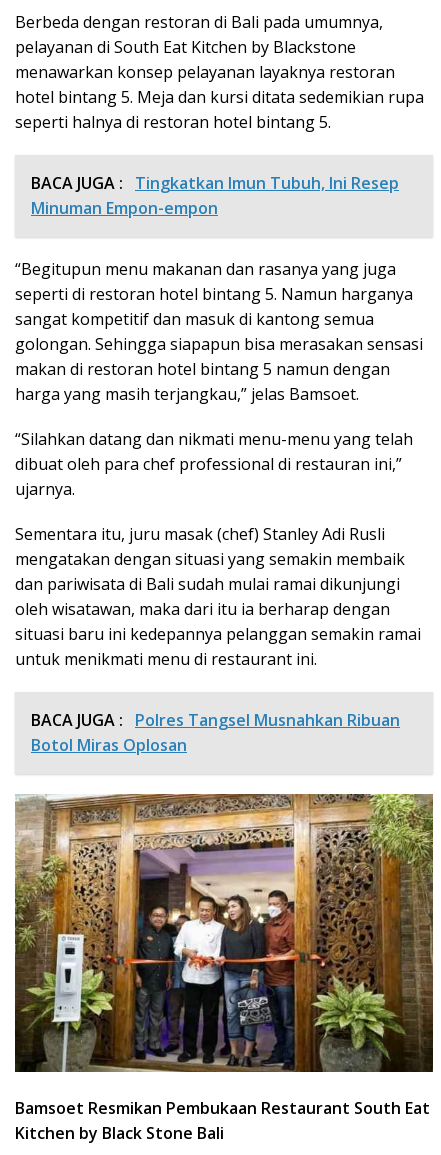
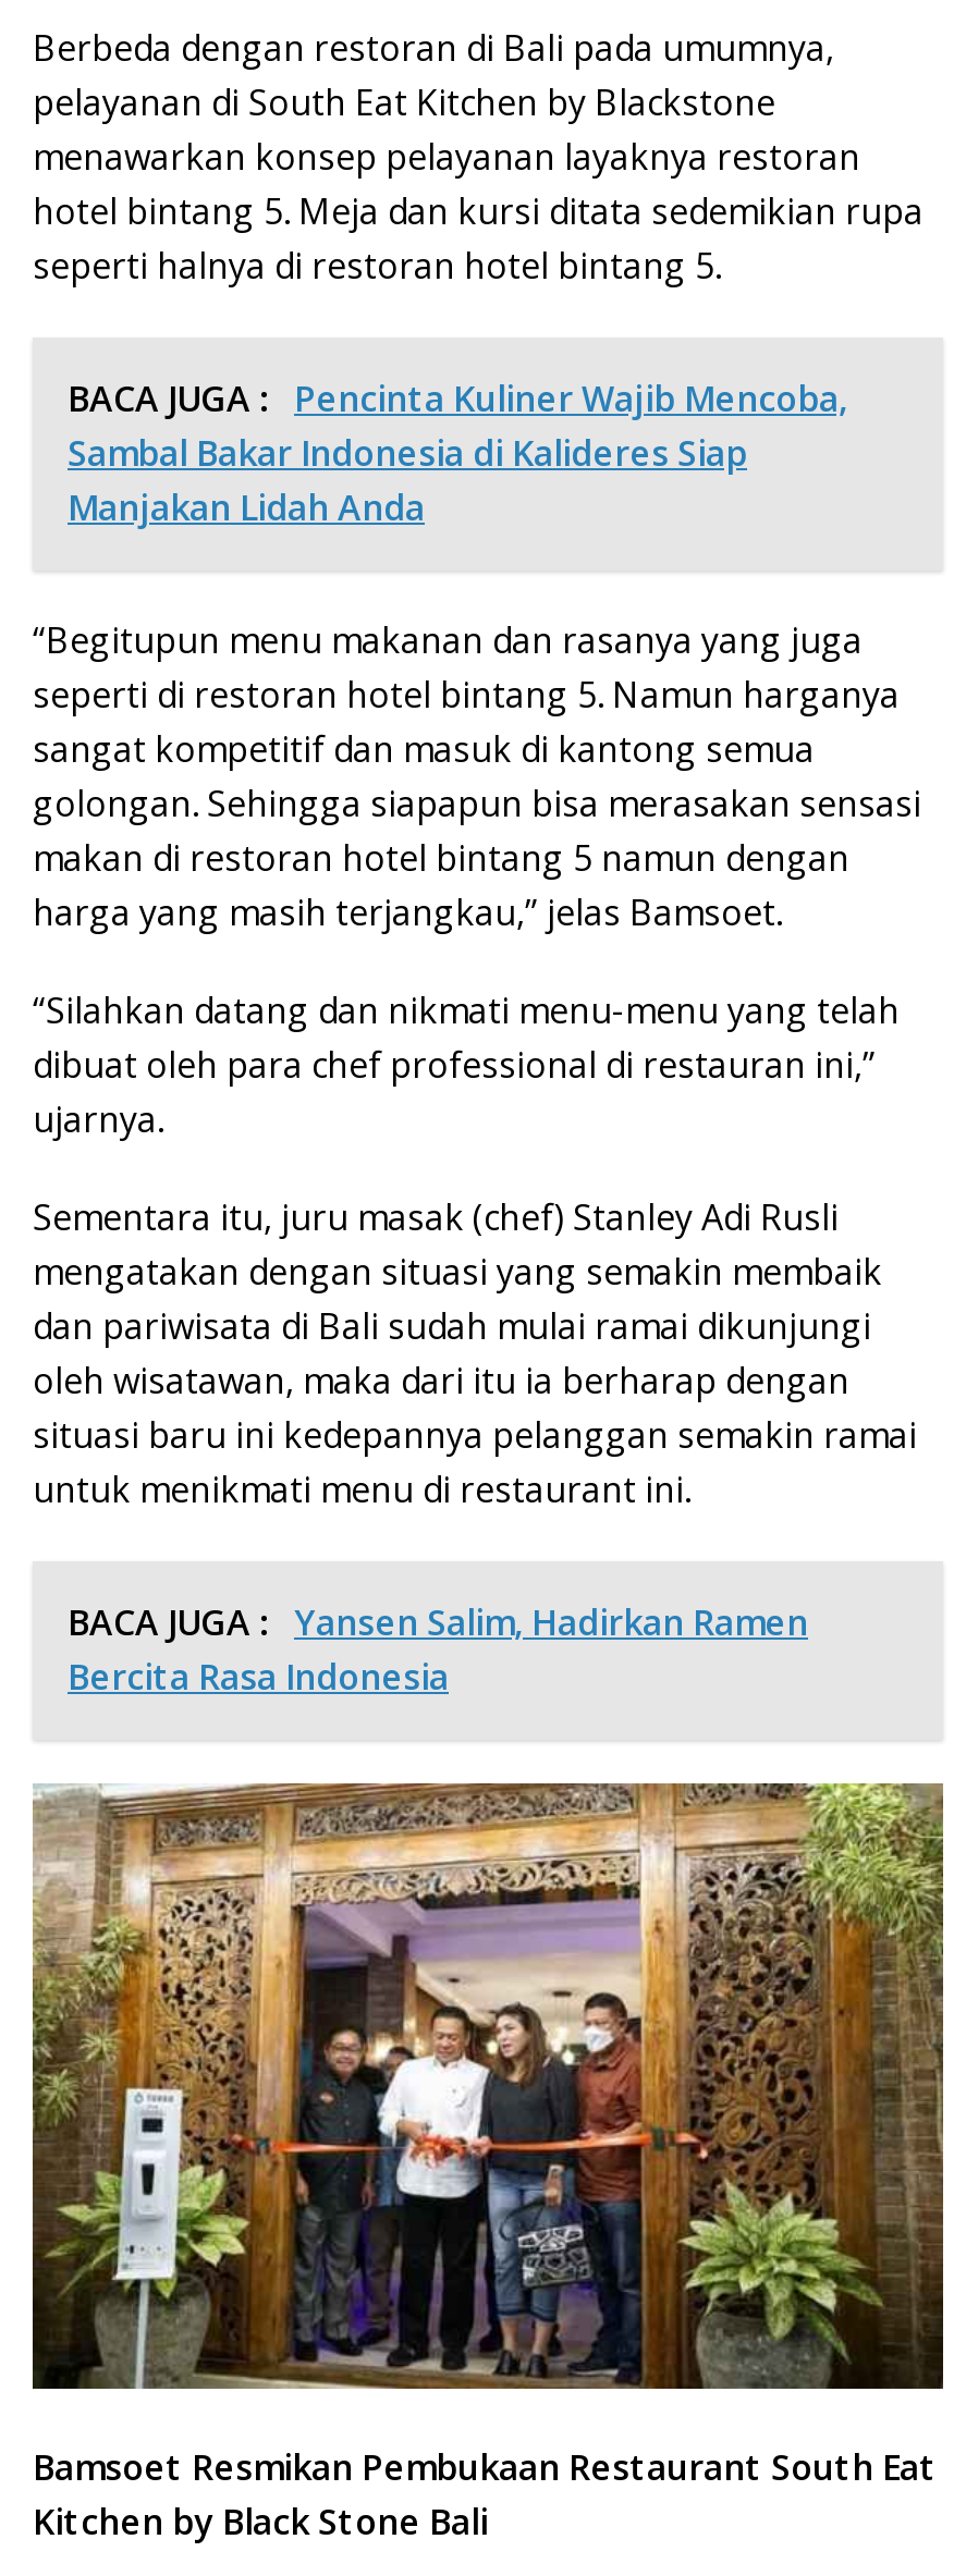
[31,172,399,219] BACA JUGA : Tingkatkan Imun Tubuh, Ini Resep | Minuman Empon-empon -> [68,374,847,531] BACA JUGA : Pencinta Kuliner Wajib Mencoba, | Sambal Bakar Indonesia di Kalideres Siap | Manjakan Lidah Anda
[31,709,400,756] BACA JUGA : Polres Tangsel Musnahkan Ribuan | Botol Miras Oplosan -> [68,1598,808,1700] BACA JUGA : Yansen Salim, Hadirkan Ramen | Bercita Rasa Indonesia

